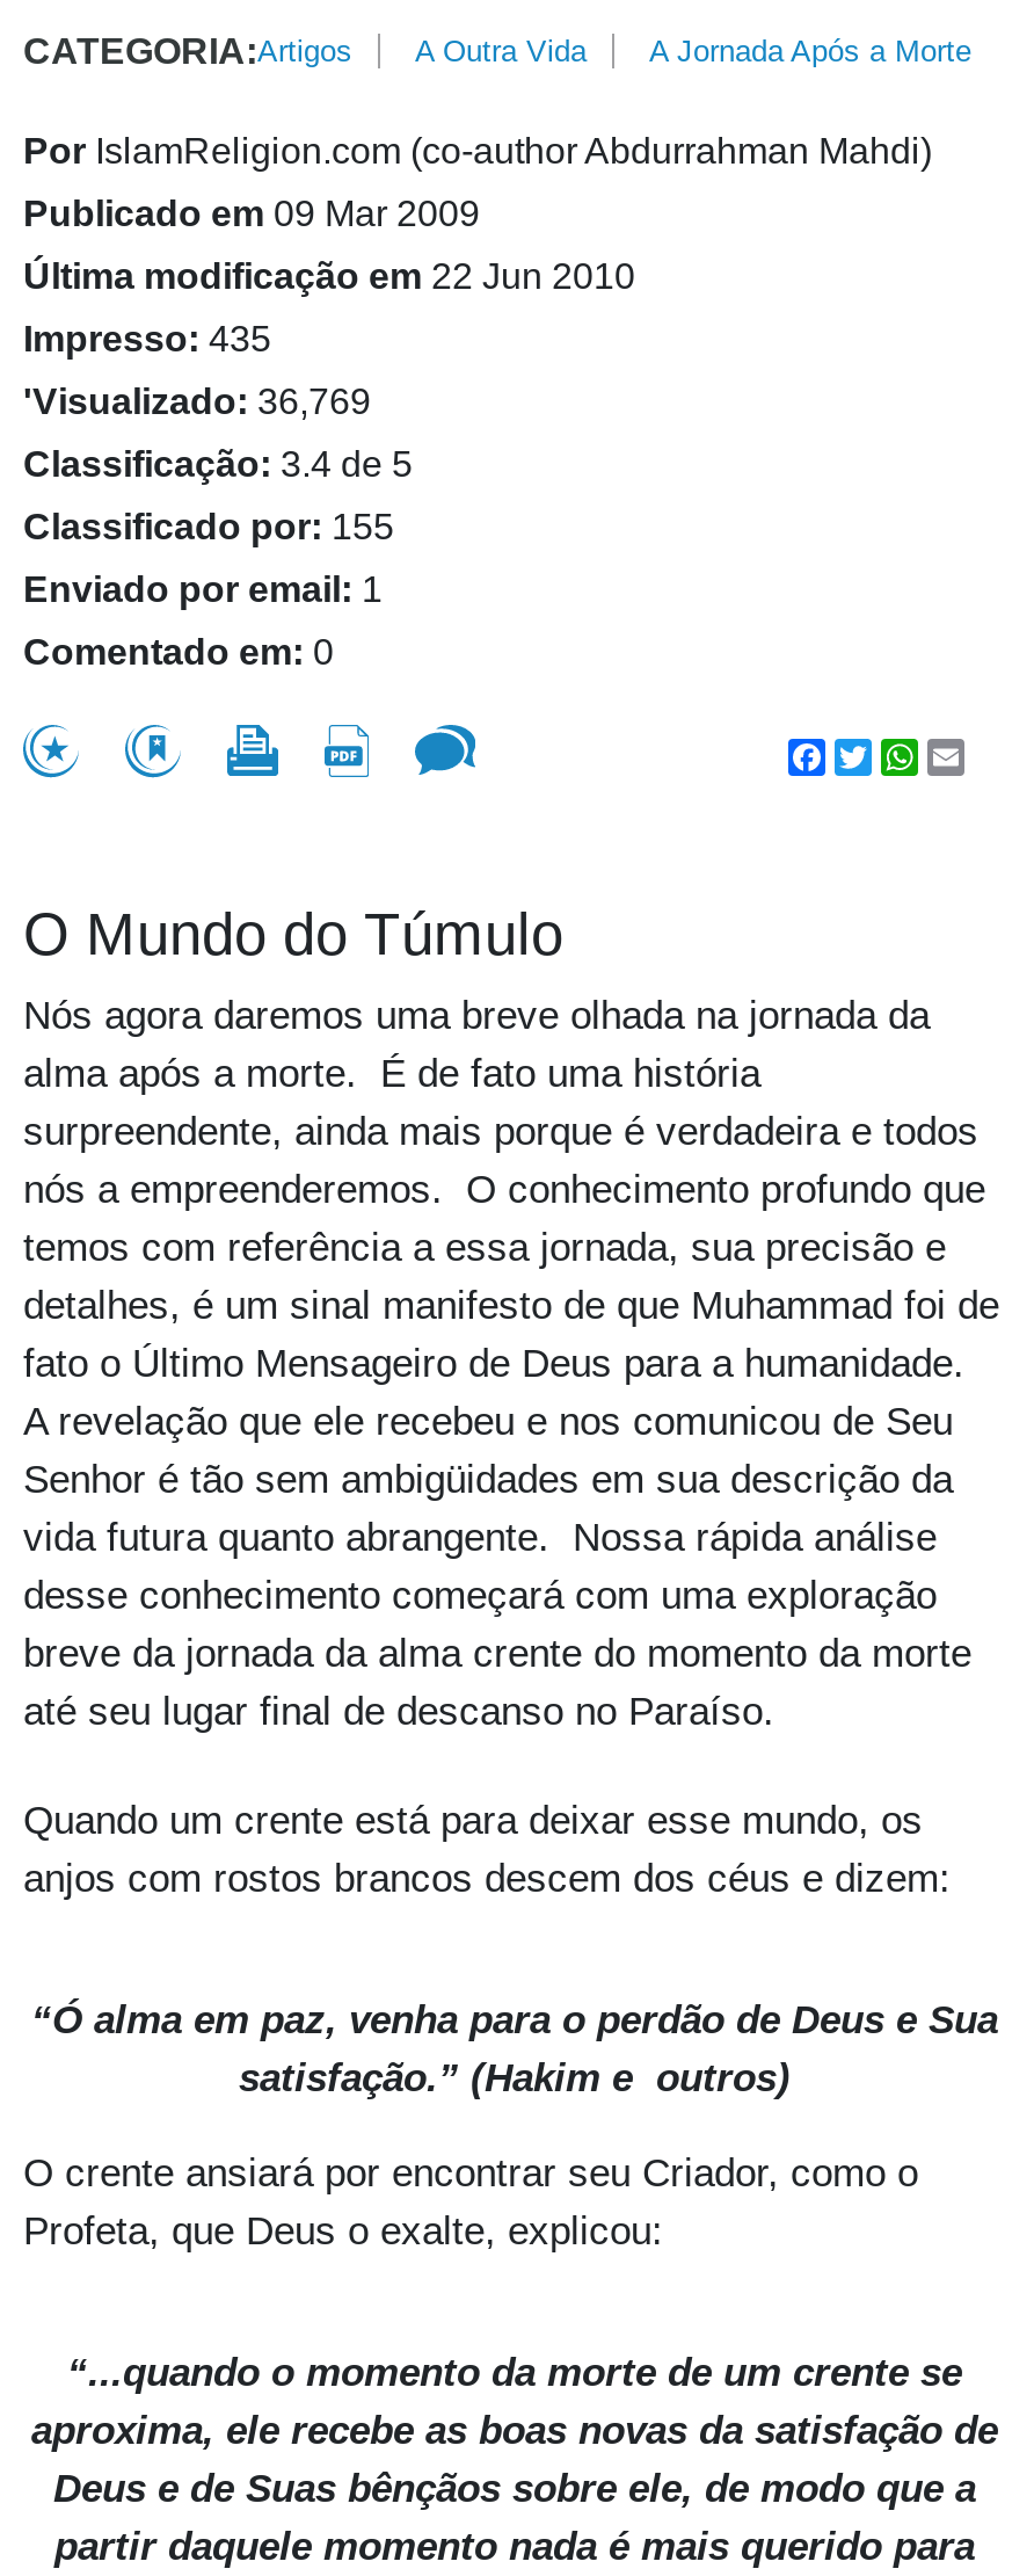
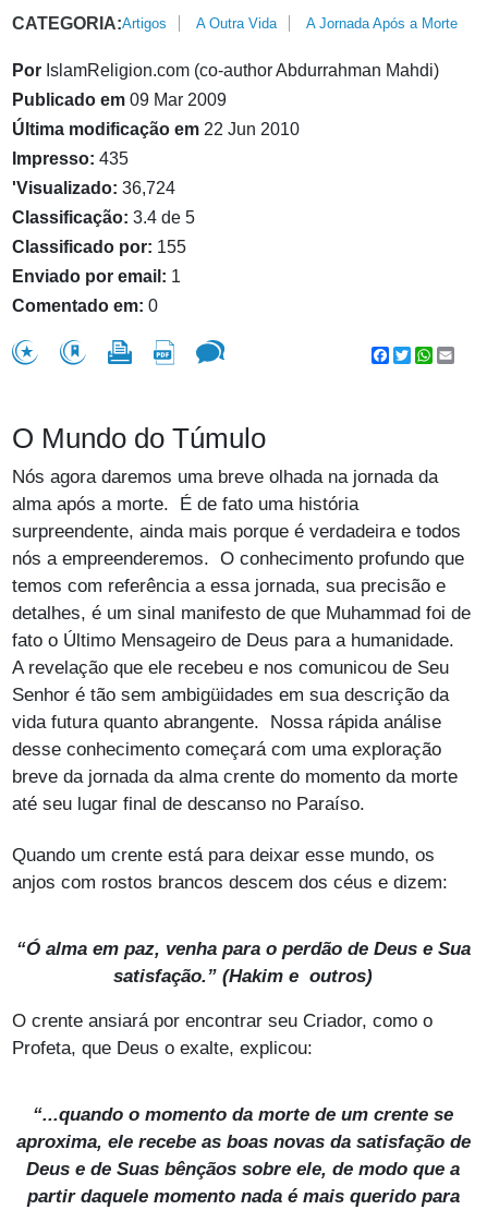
[23,382,371,421] 'Visualizado: 36,769 -> [12,179,175,197] 'Visualizado: 36,724

